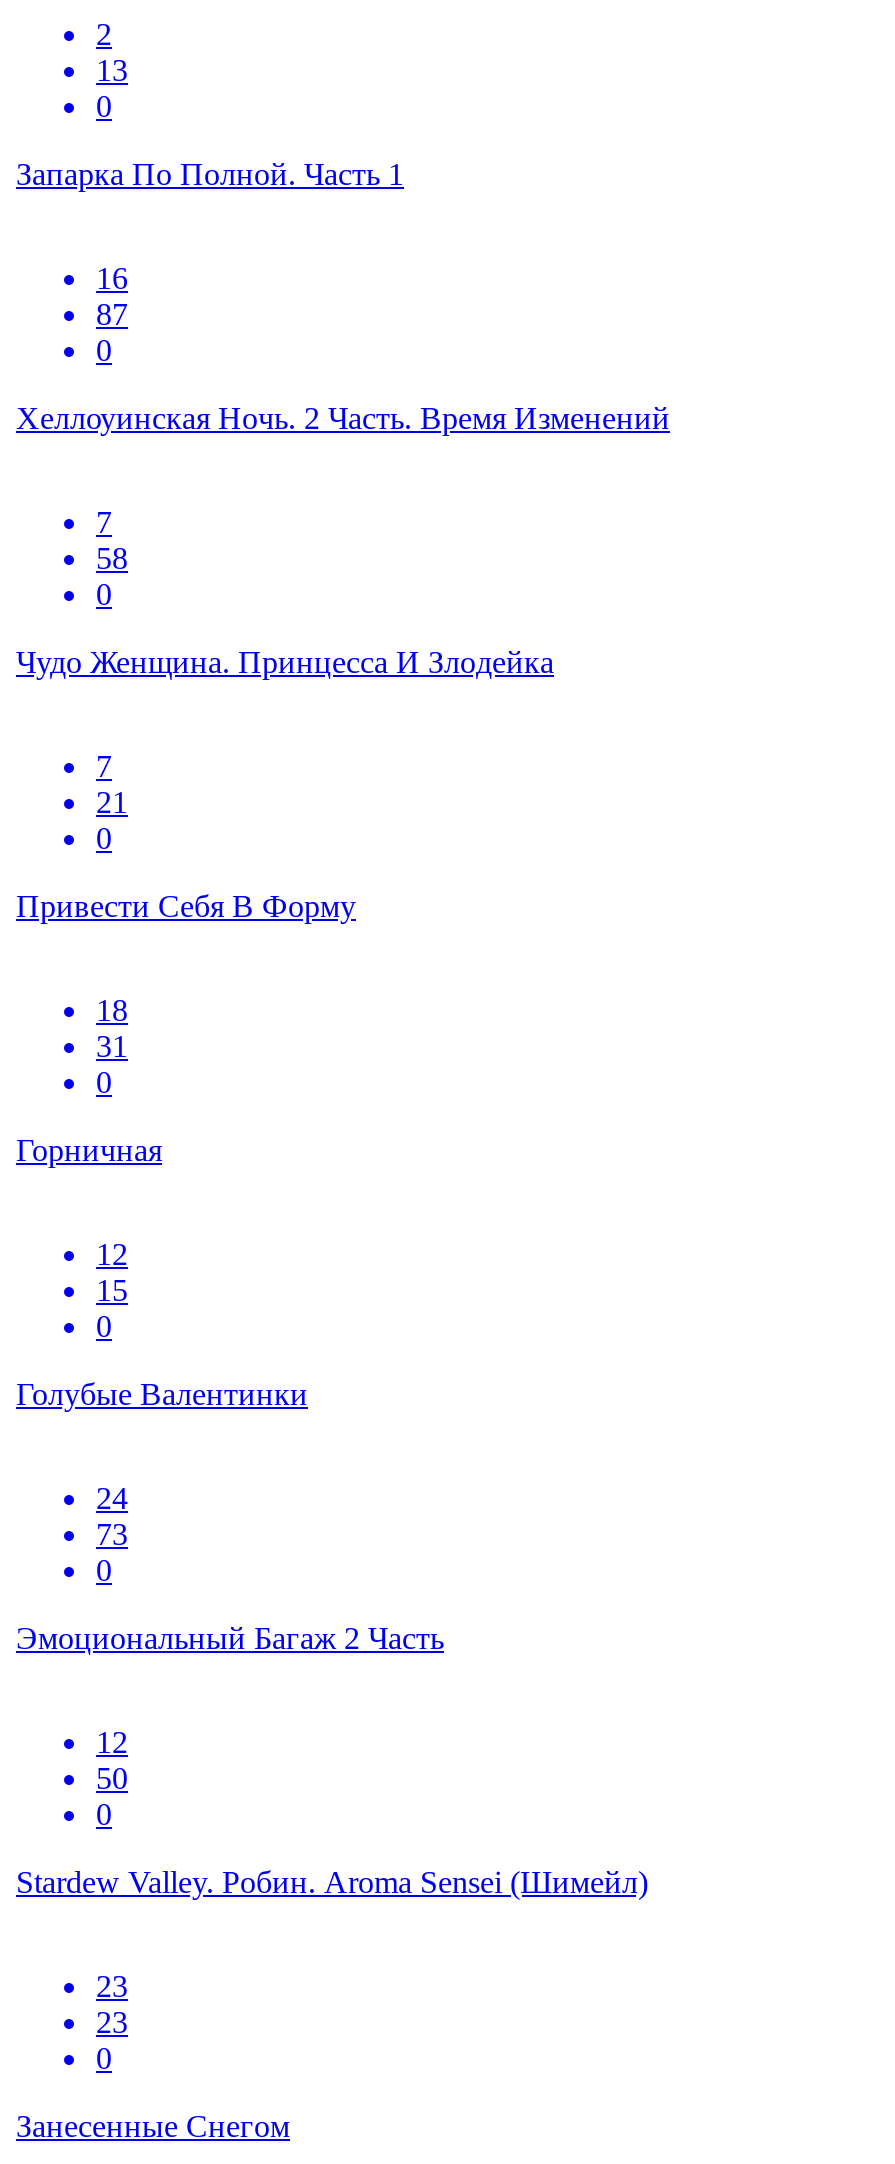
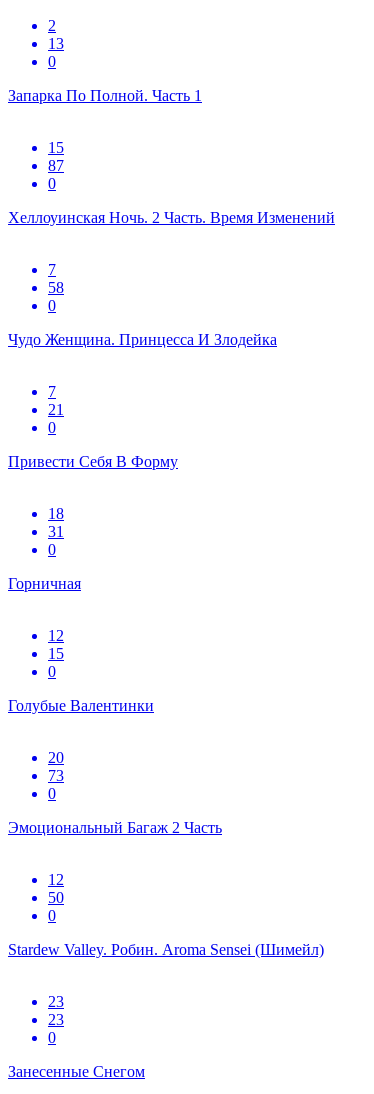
[96,261,128,295] 16 -> [48,139,64,156] 15
[96,1481,128,1515] 24 -> [48,749,64,766] 20

